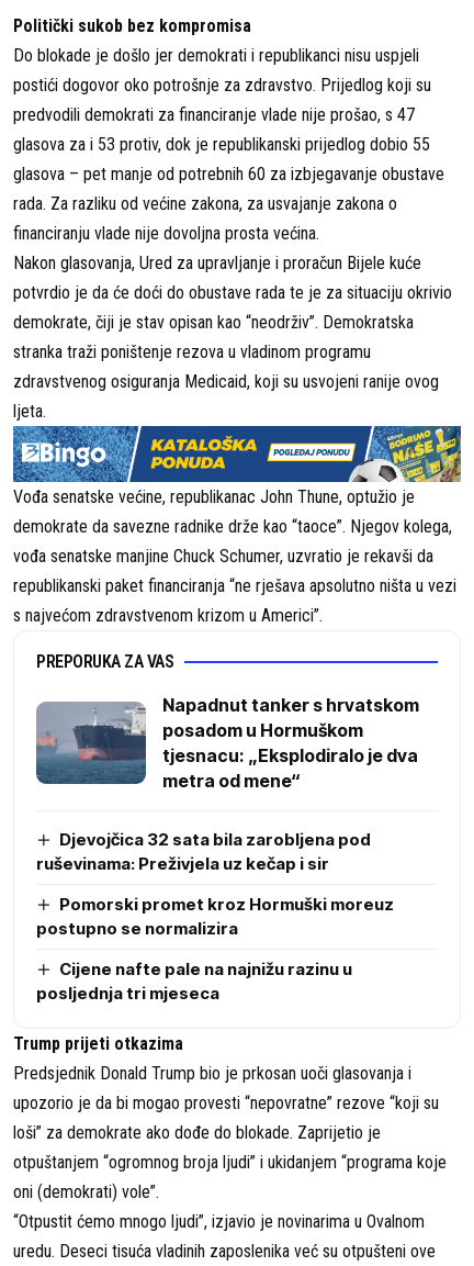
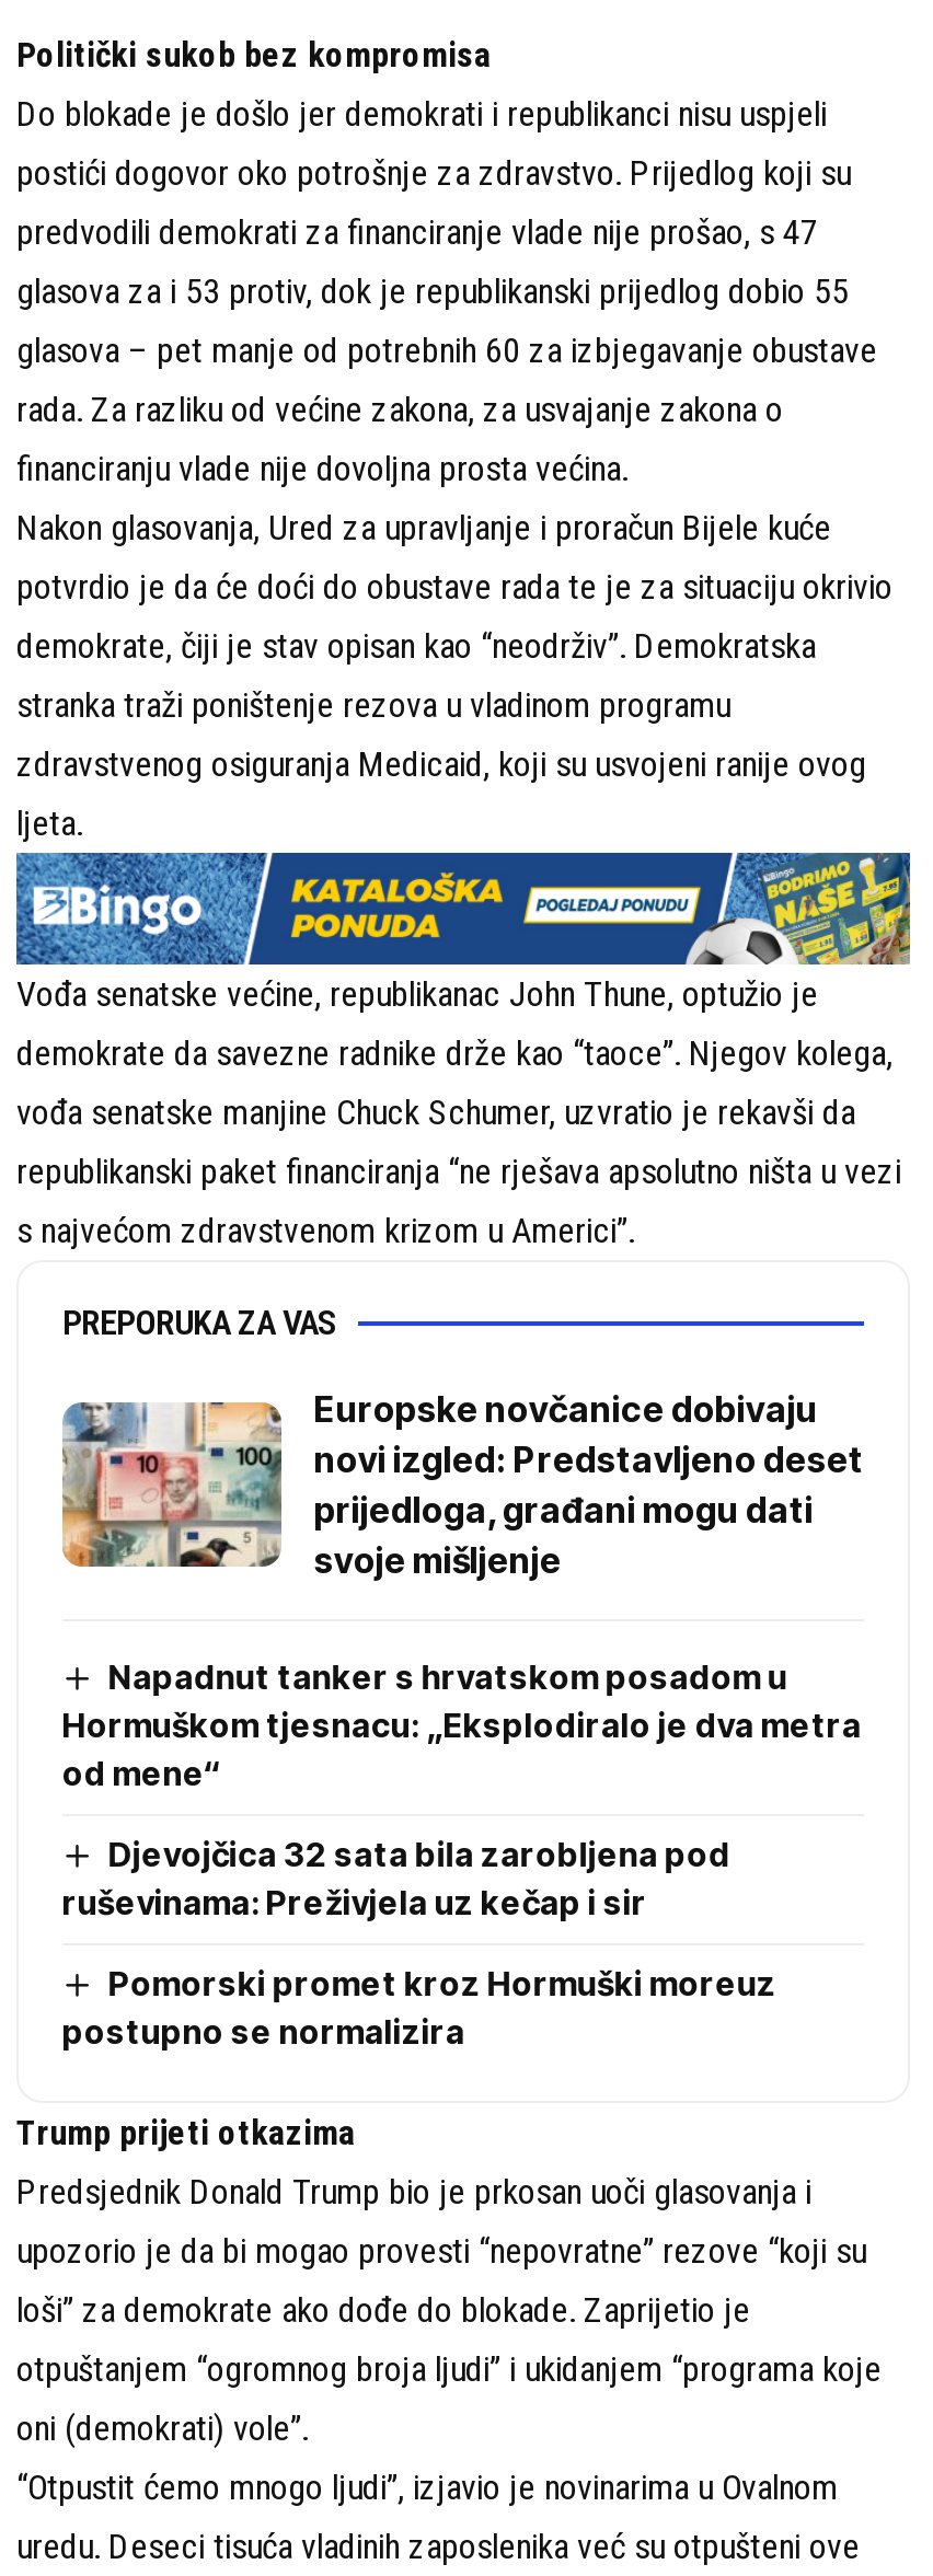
[35,693,419,791] [image] | Napadnut tanker s hrvatskom | posadom u Hormuškom | tjesnacu: „Eksplodiralo je dva | metra od mene“ -> [60,1386,864,1793] [image] | Europske novčanice dobivaju | novi izgled: Predstavljeno deset | prijedloga, građani mogu dati | svoje mišljenje | Napadnut tanker s hrvatskom posadom u | Hormuškom tjesnacu: „Eksplodiralo je dva metra | od mene“
moved [36,828,394,938] -> [62,1833,777,2052]: Djevojčica 32 sata bila zarobljena pod | ruševinama: Preživjela uz kečap i sir | Pomorski promet kroz Hormuški moreuz | postupno se normalizira
[36,958,352,1003] Cijene nafte pale na najnižu razinu u | posljednja tri mjeseca -> none

